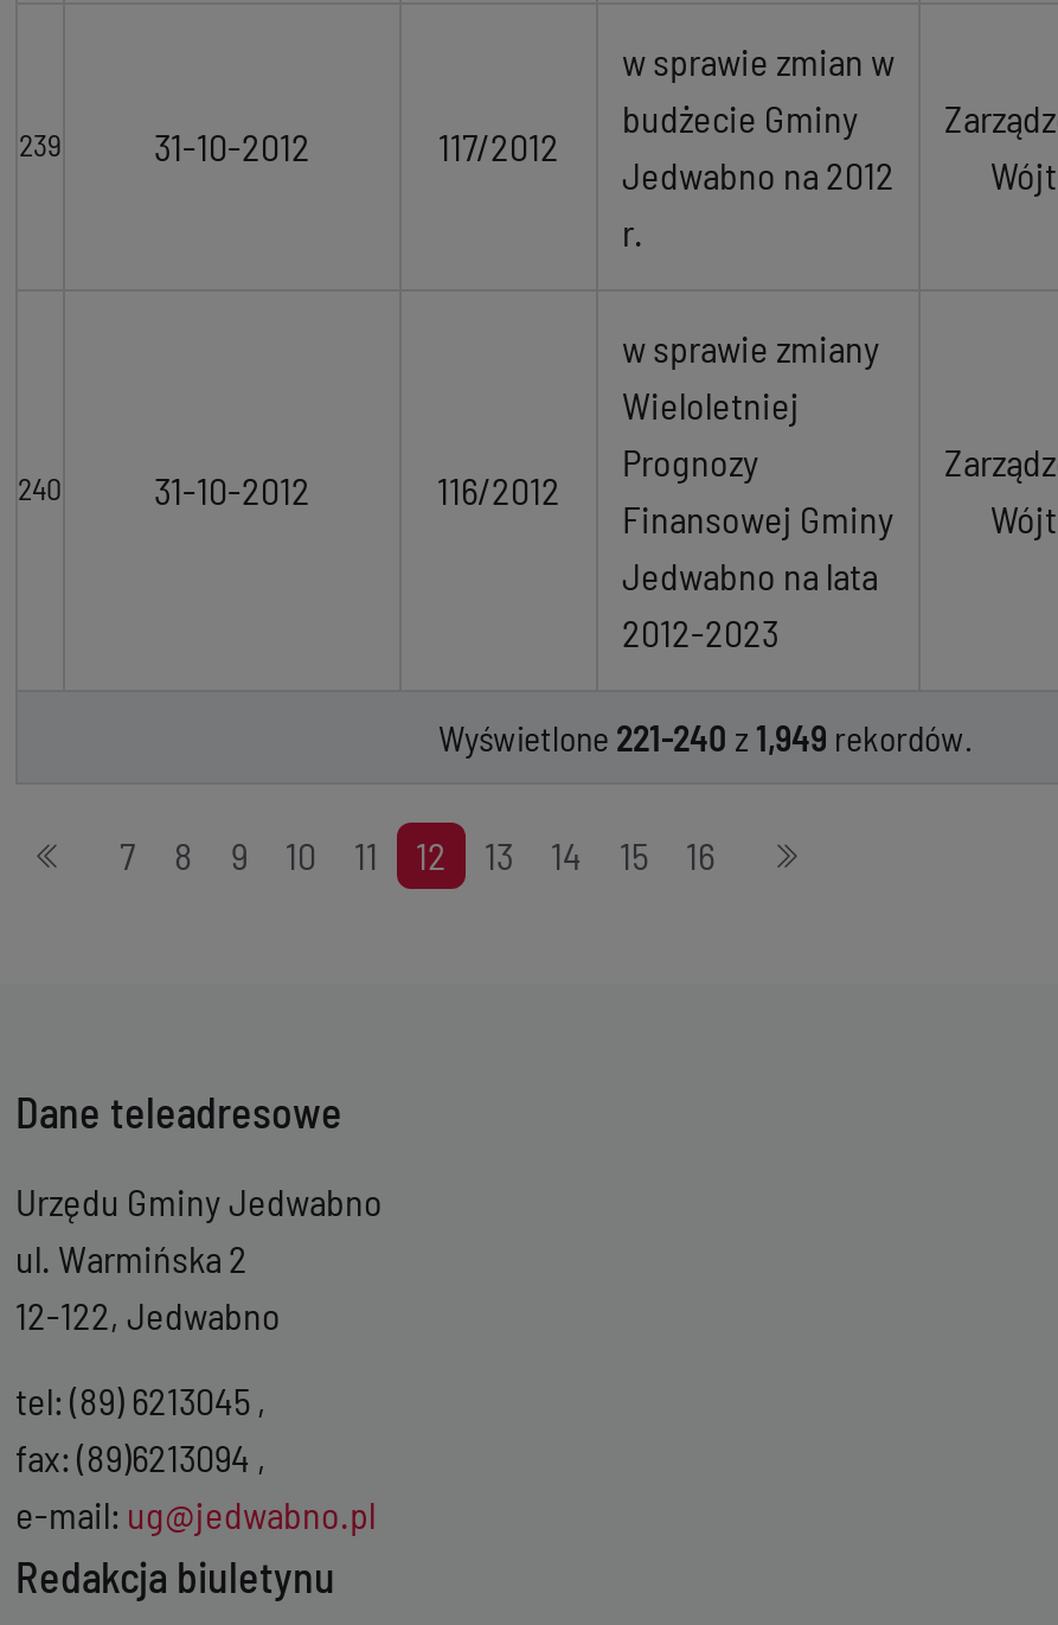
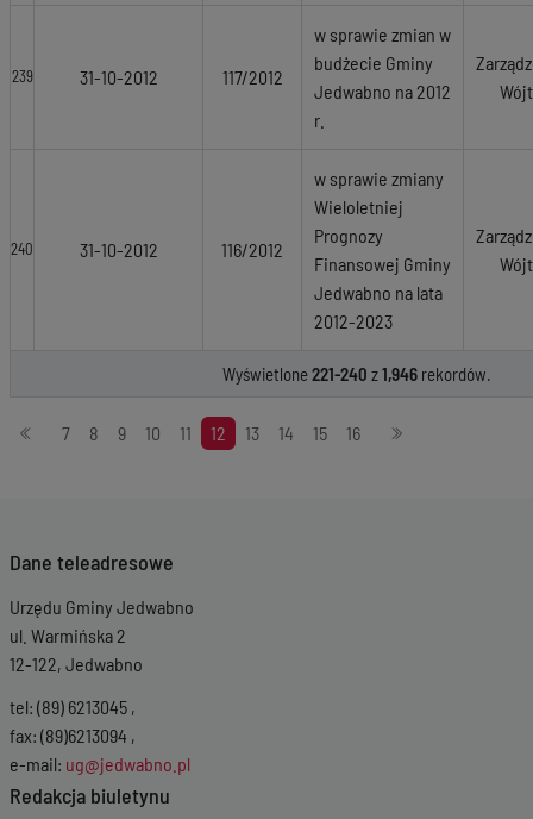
[438,716,974,759] Wyświetlone 221-240 z 1,949 rekordów. -> [222,363,491,385] Wyświetlone 221-240 z 1,946 rekordów.

